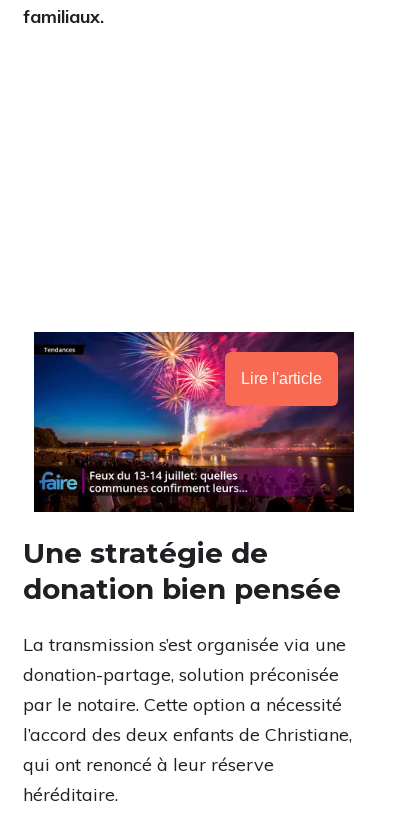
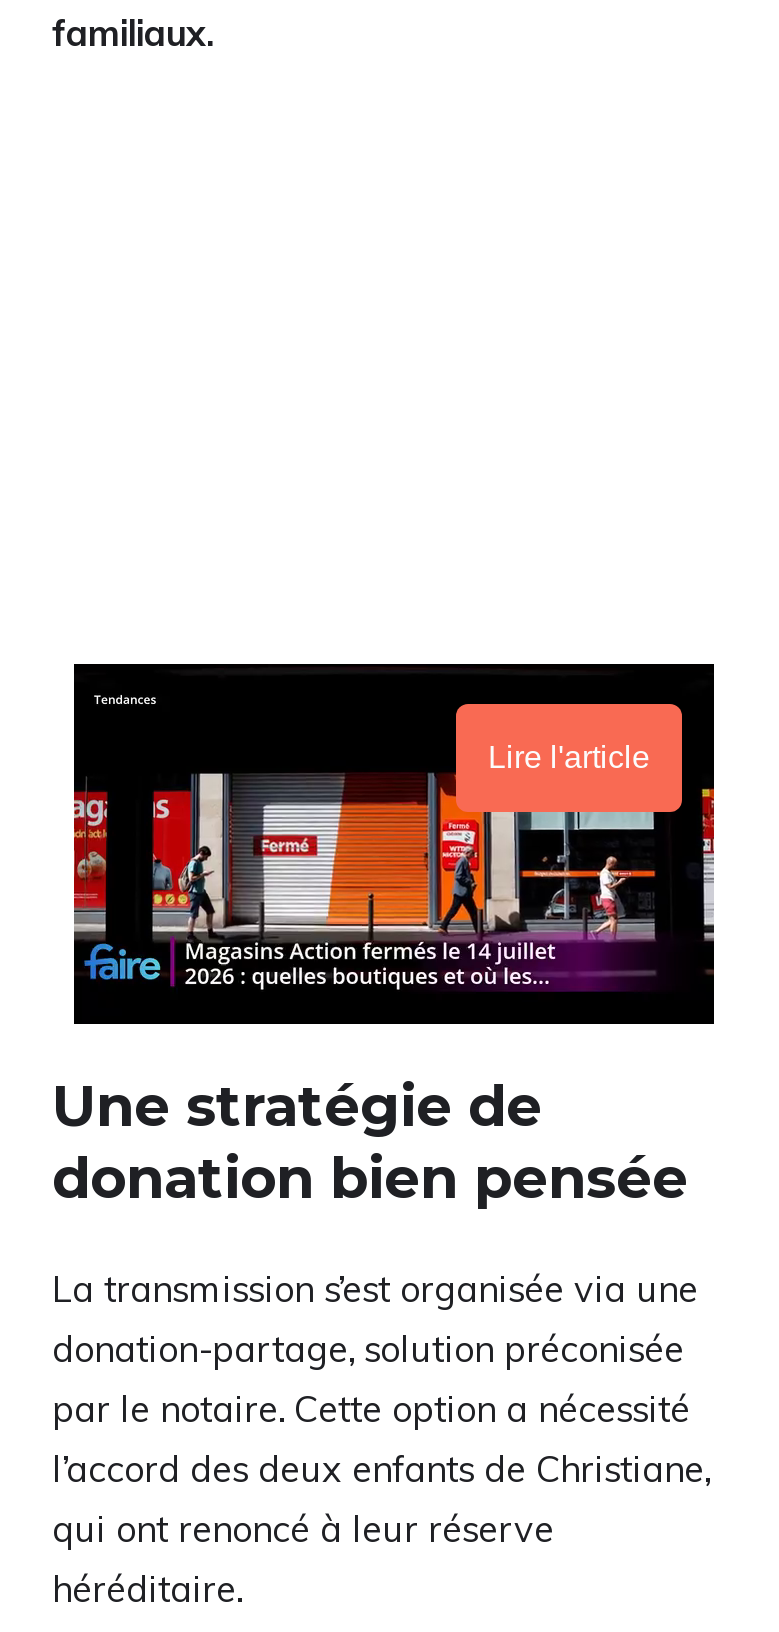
[33,331,355,512] [image] -> [72,662,716,1024] [image]

